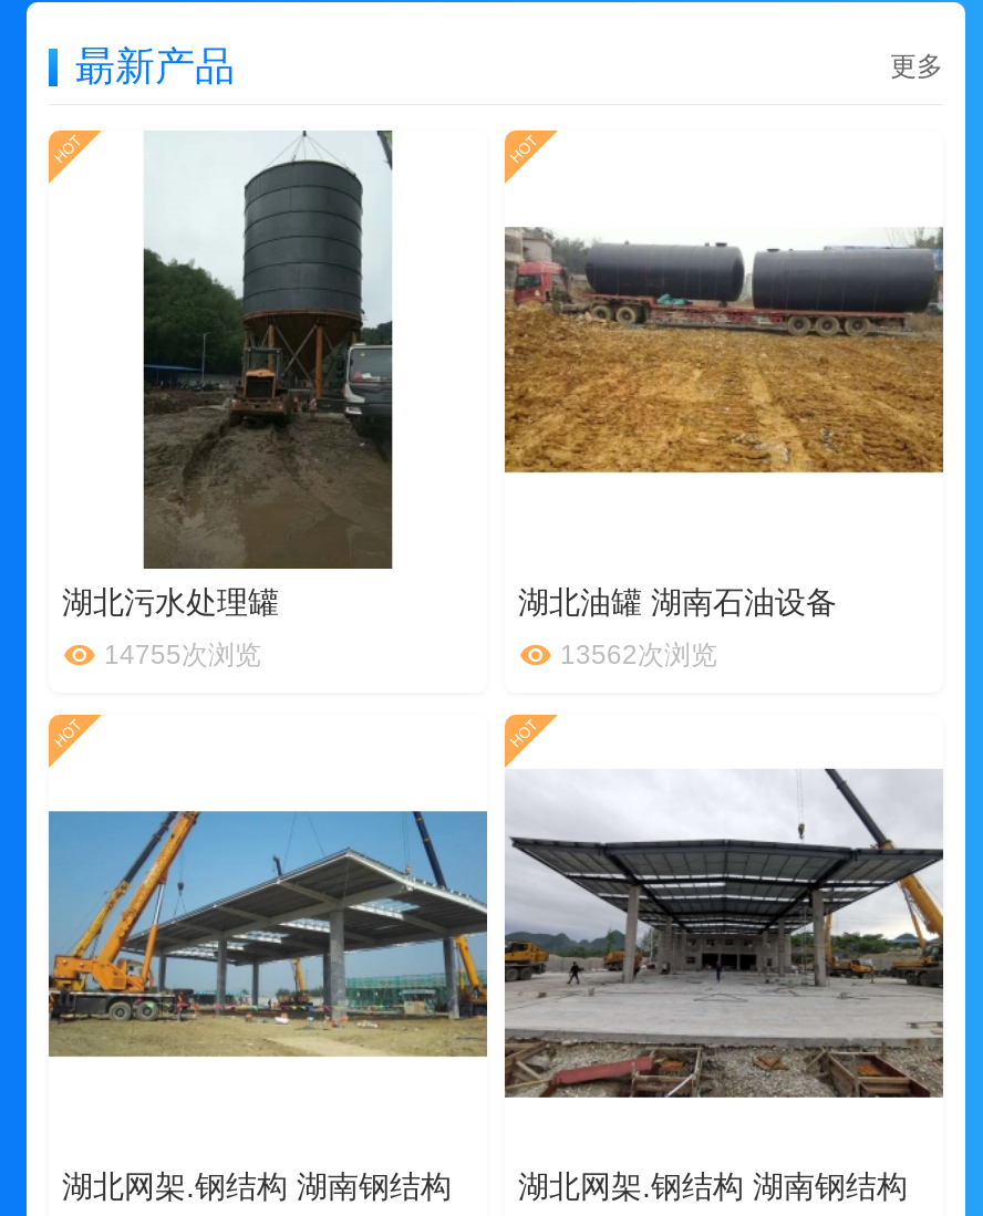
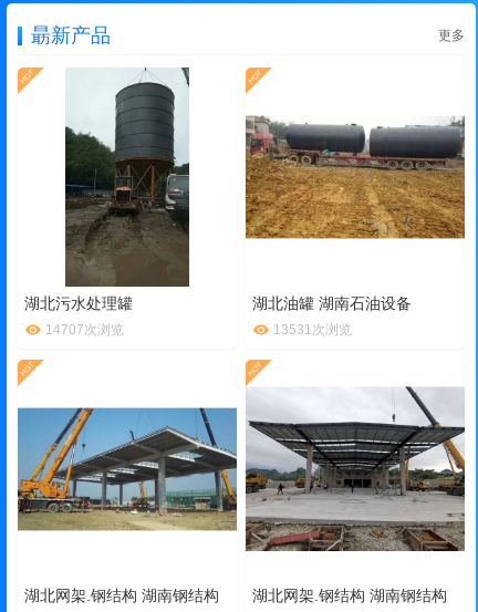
[104,640,261,671] 14755次浏览 -> [45,322,124,338] 14707次浏览
[560,640,717,671] 13562次浏览 -> [273,322,352,338] 13531次浏览

